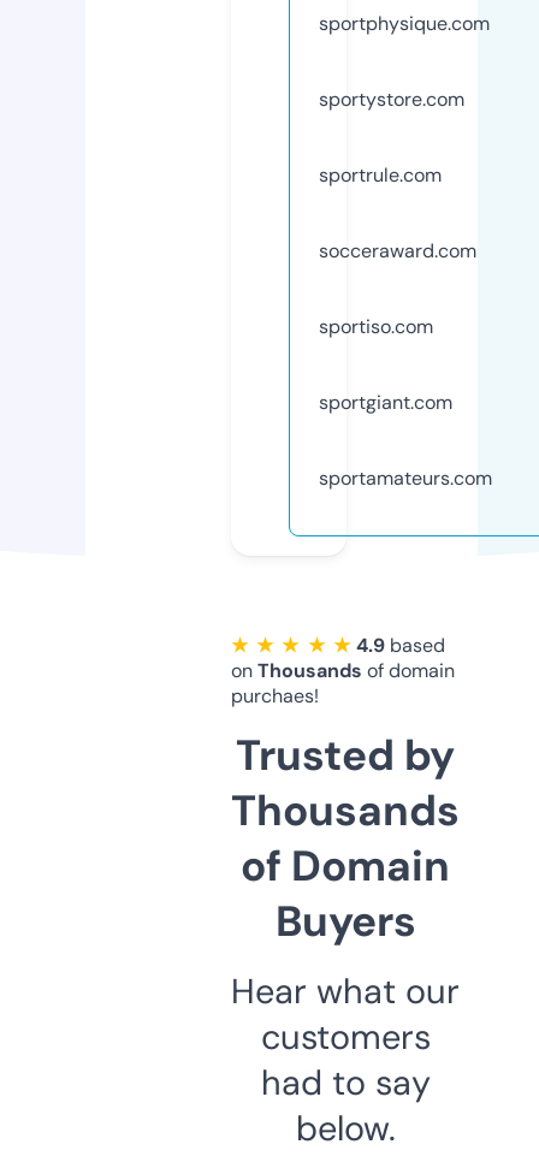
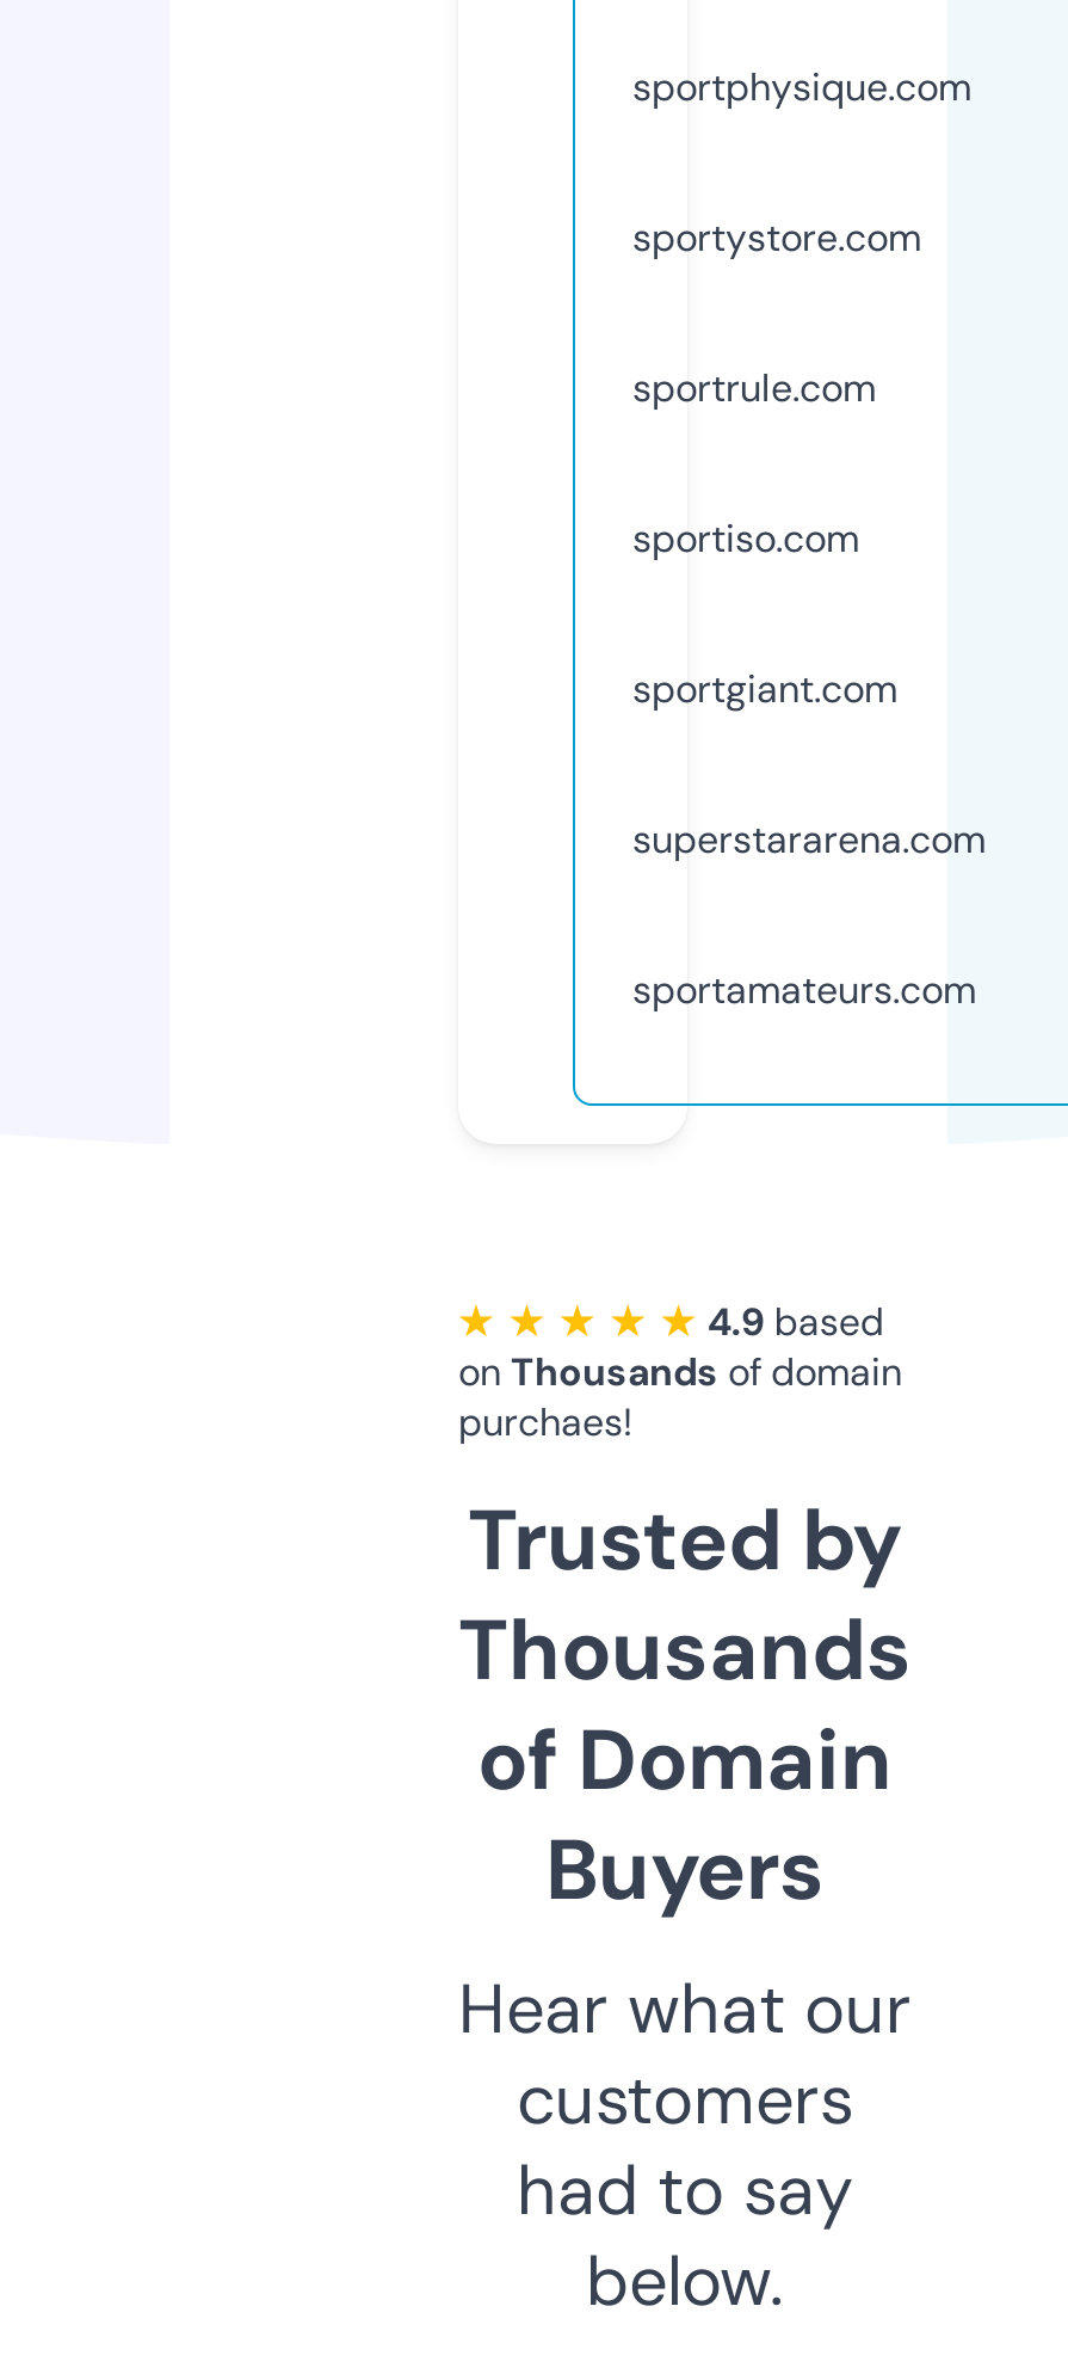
[319,238,476,263] socceraward.com -> none
moved [319,314,452,415] -> [632,513,897,714]: sportiso.com | sportgiant.com
none -> [632,814,986,864] superstararena.com

